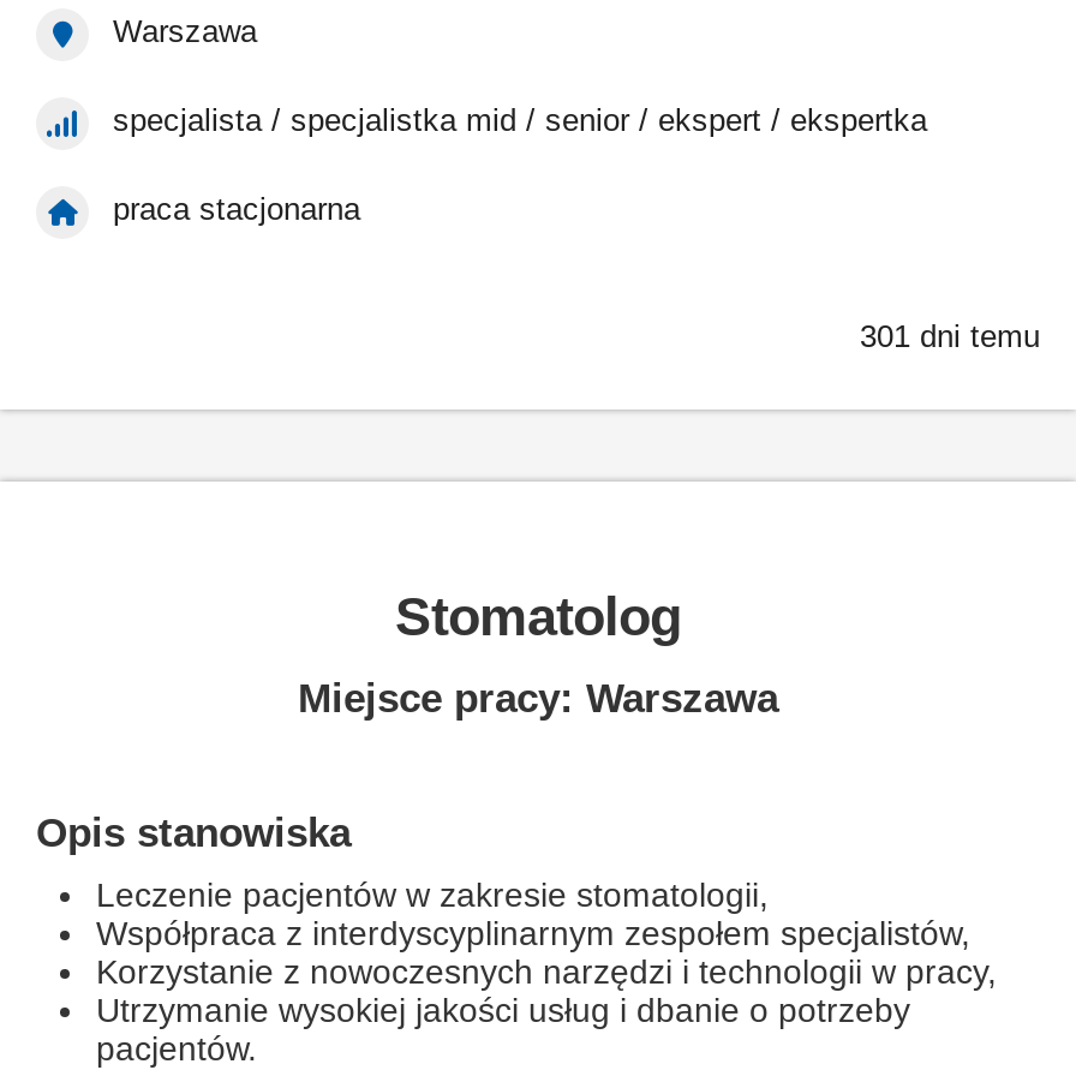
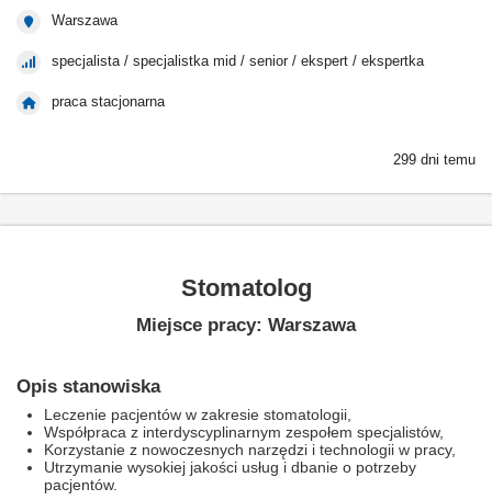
[860,318,1040,354] 301 dni temu -> [393,151,476,168] 299 dni temu

